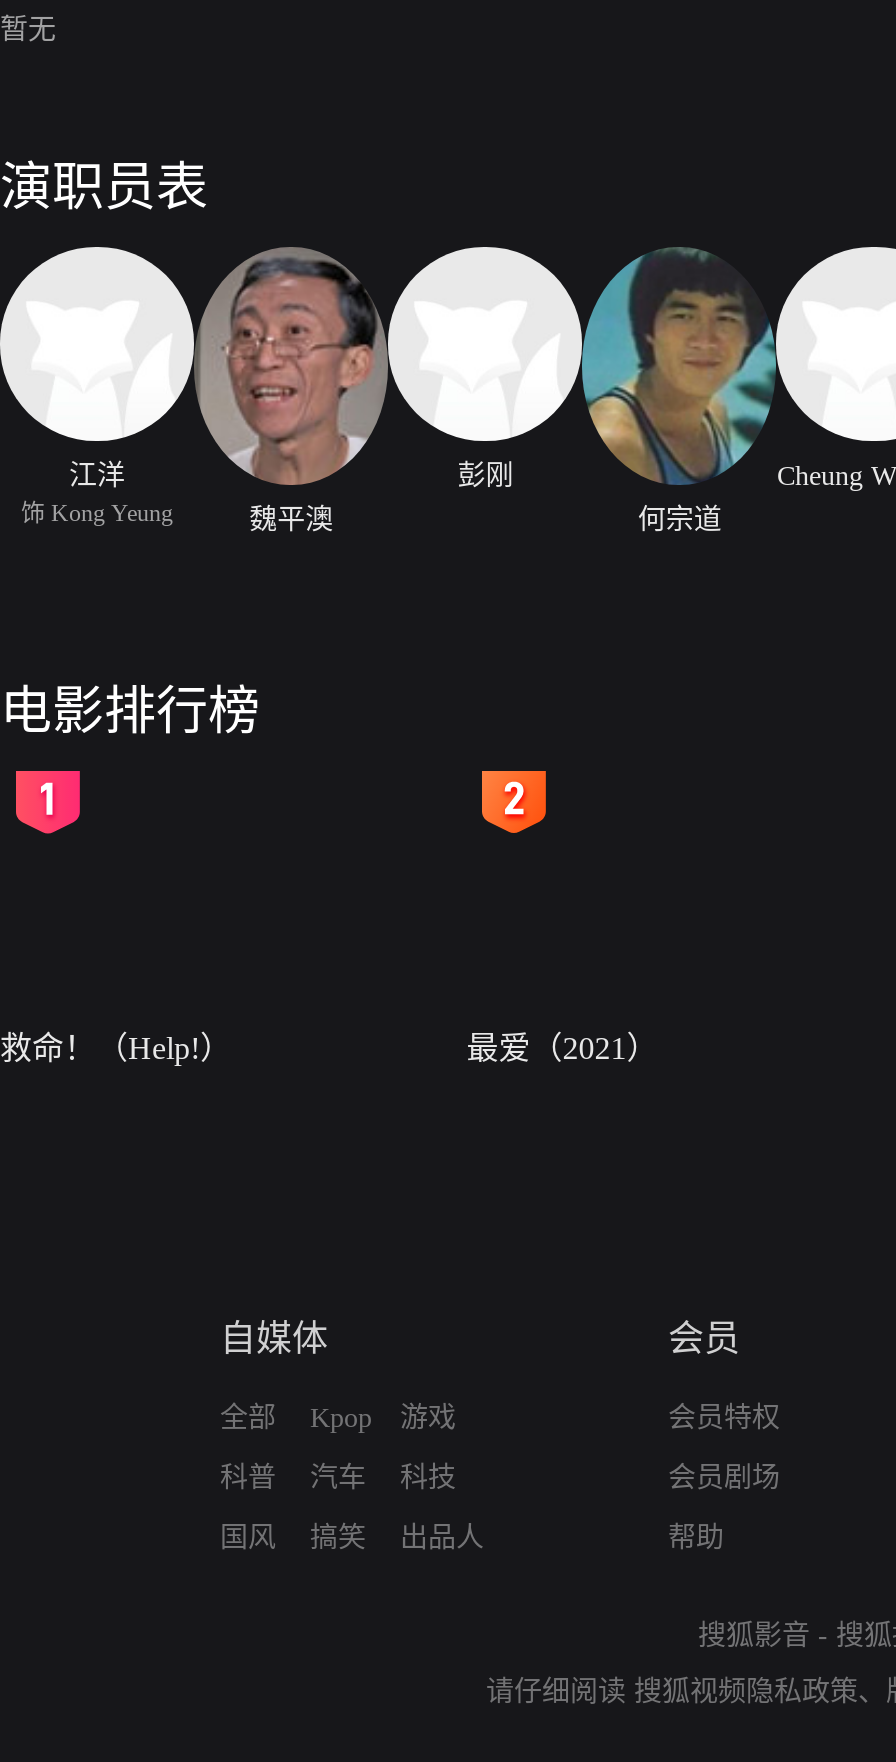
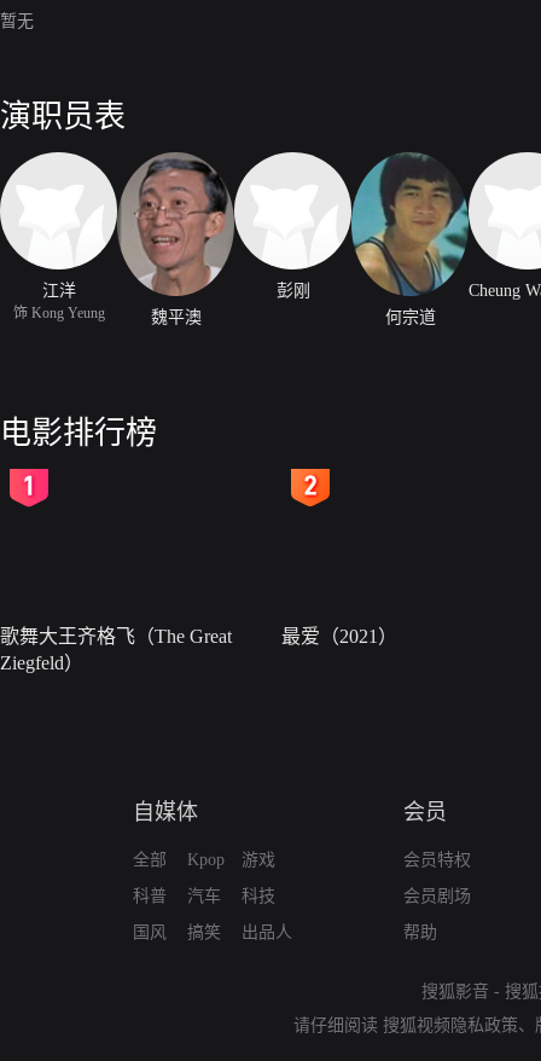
[0,1031,232,1065] 救命！（Help!） -> [0,626,232,673] 歌舞大王齐格飞（The Great | Ziegfeld）

